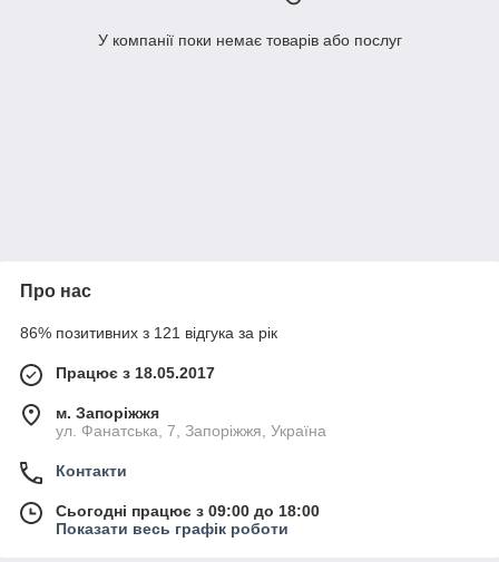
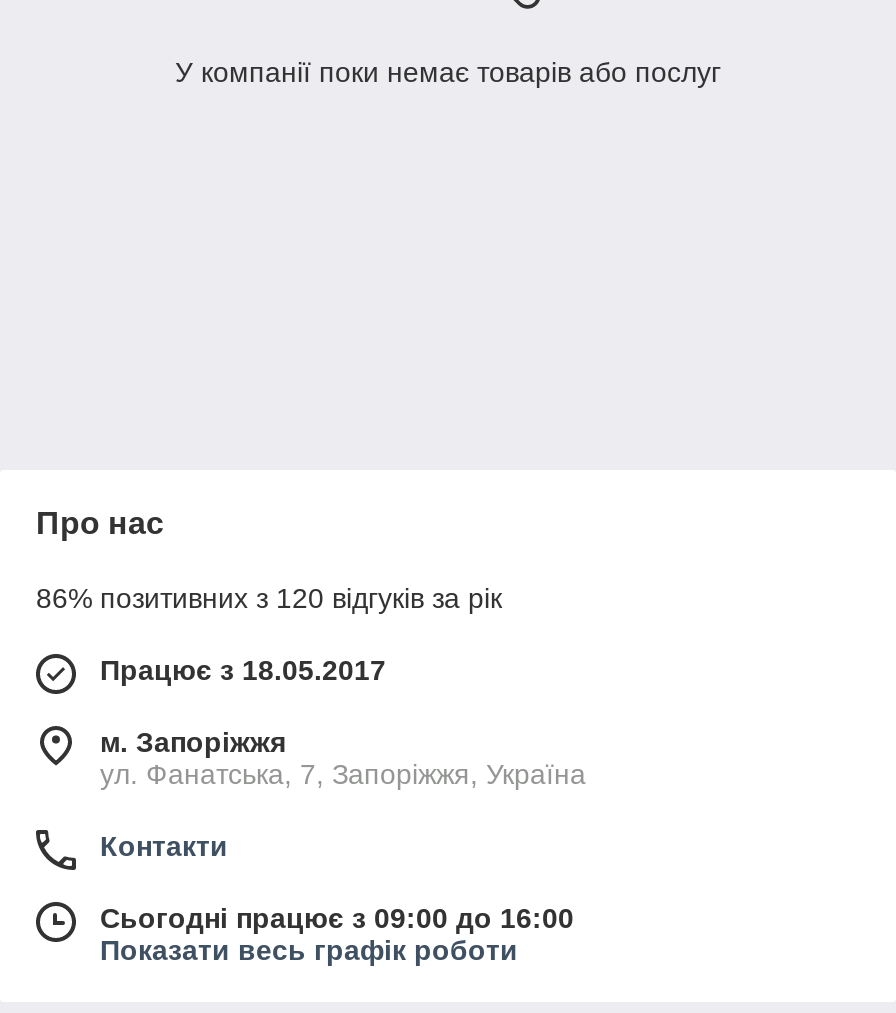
[20,324,277,342] 86% позитивних з 121 відгука за рік -> [36,583,502,615] 86% позитивних з 120 відгуків за рік
[56,502,320,520] Сьогодні працює з 09:00 до 18:00 -> [100,903,574,935] Сьогодні працює з 09:00 до 16:00

